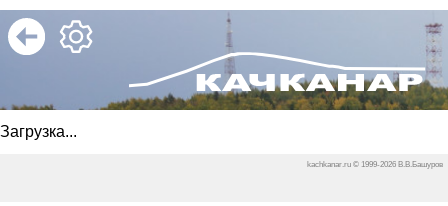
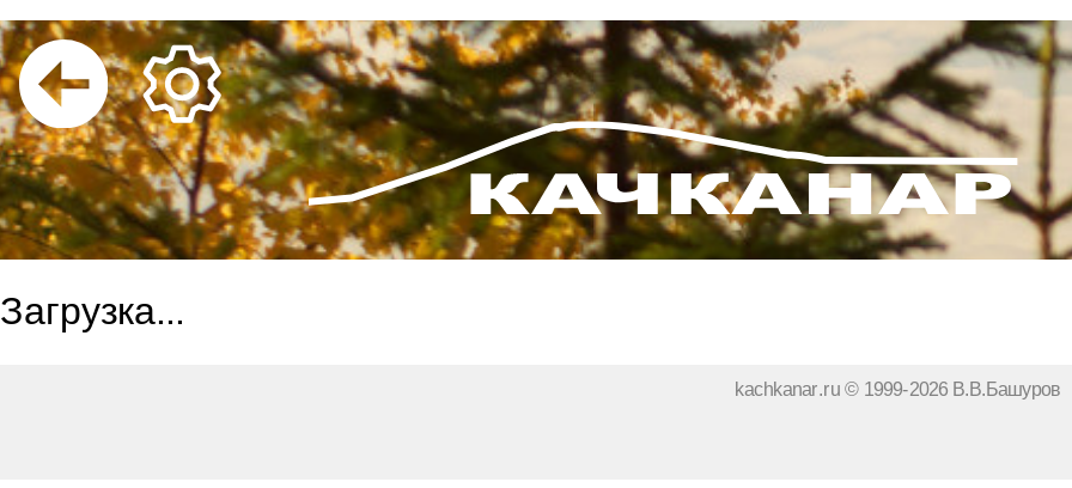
[3,9,445,111] [image] -> [7,18,1065,262] [image]

